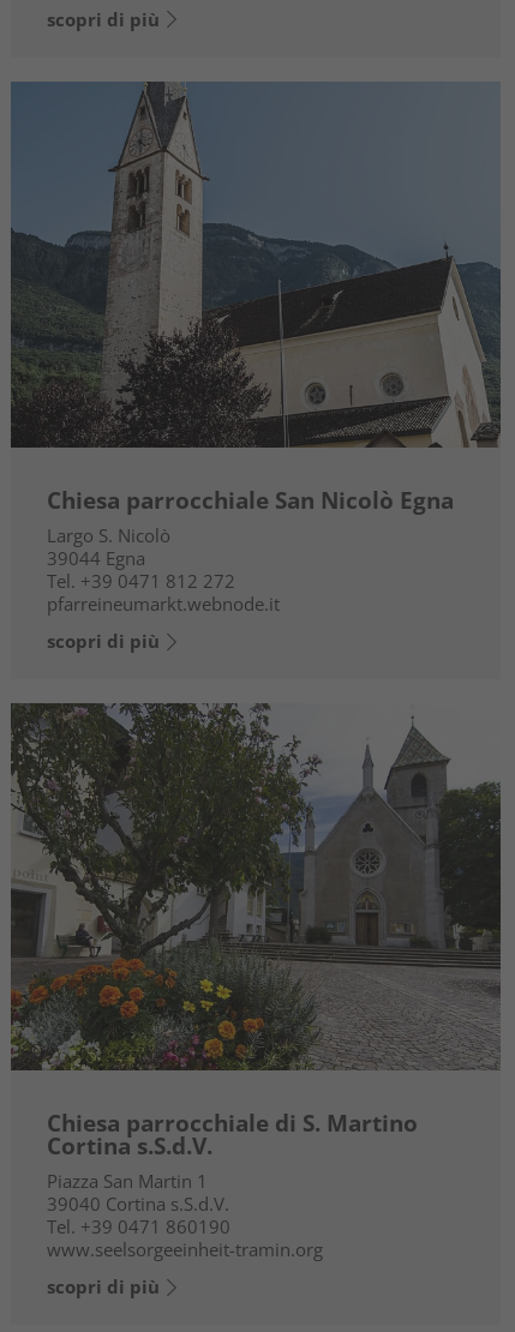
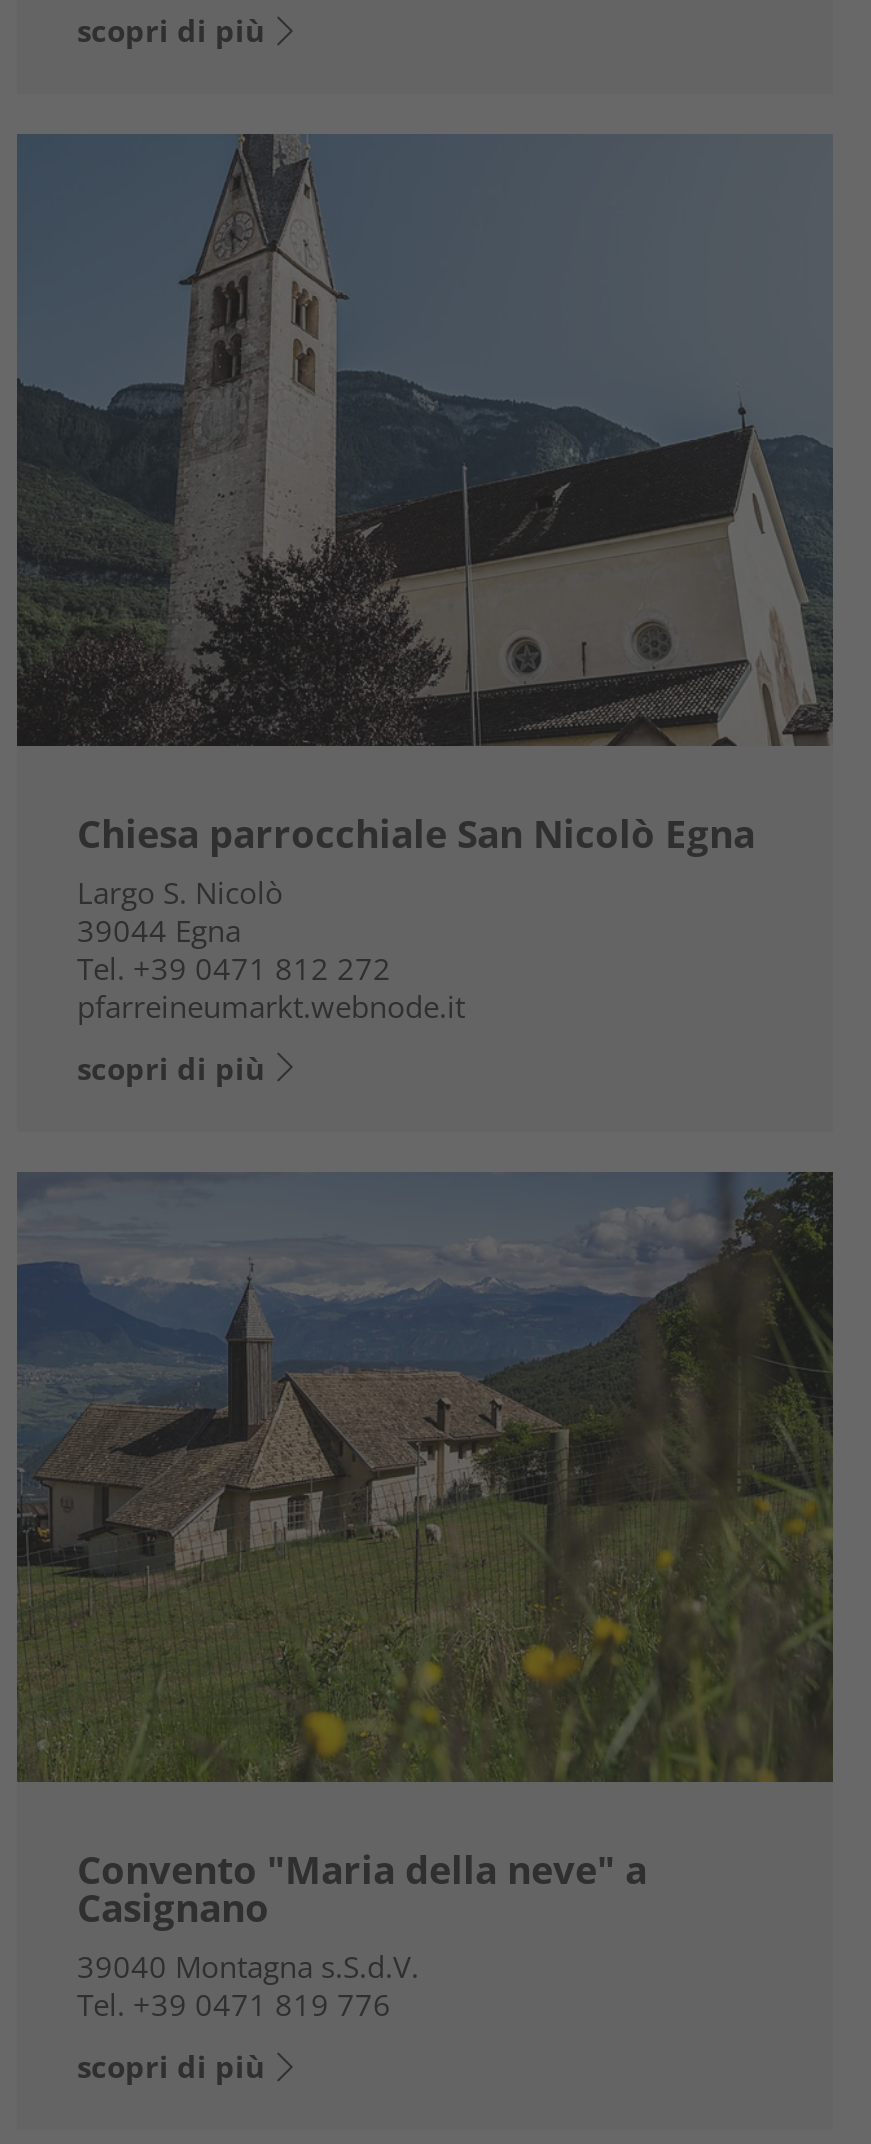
[11,702,501,1261] [image] | Chiesa parrocchiale di S. Martino | Cortina s.S.d.V. | Piazza San Martin 1 | 39040 Cortina s.S.d.V. | Tel. +39 0471 860190 | www.seelsorgeeinheit-tramin.org -> [17,1169,835,2025] [image] | Convento "Maria della neve" a | Casignano | 39040 Montagna s.S.d.V. | Tel. +39 0471 819 776

